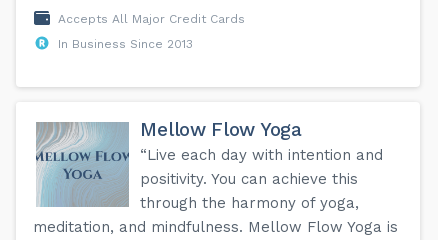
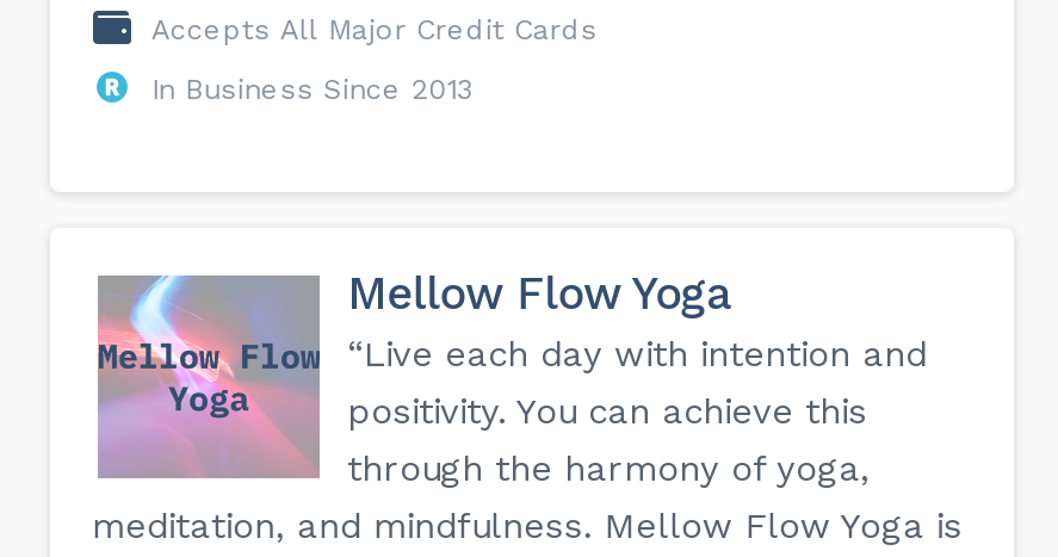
[35,121,130,208] [image] -> [95,273,322,478] [image]

